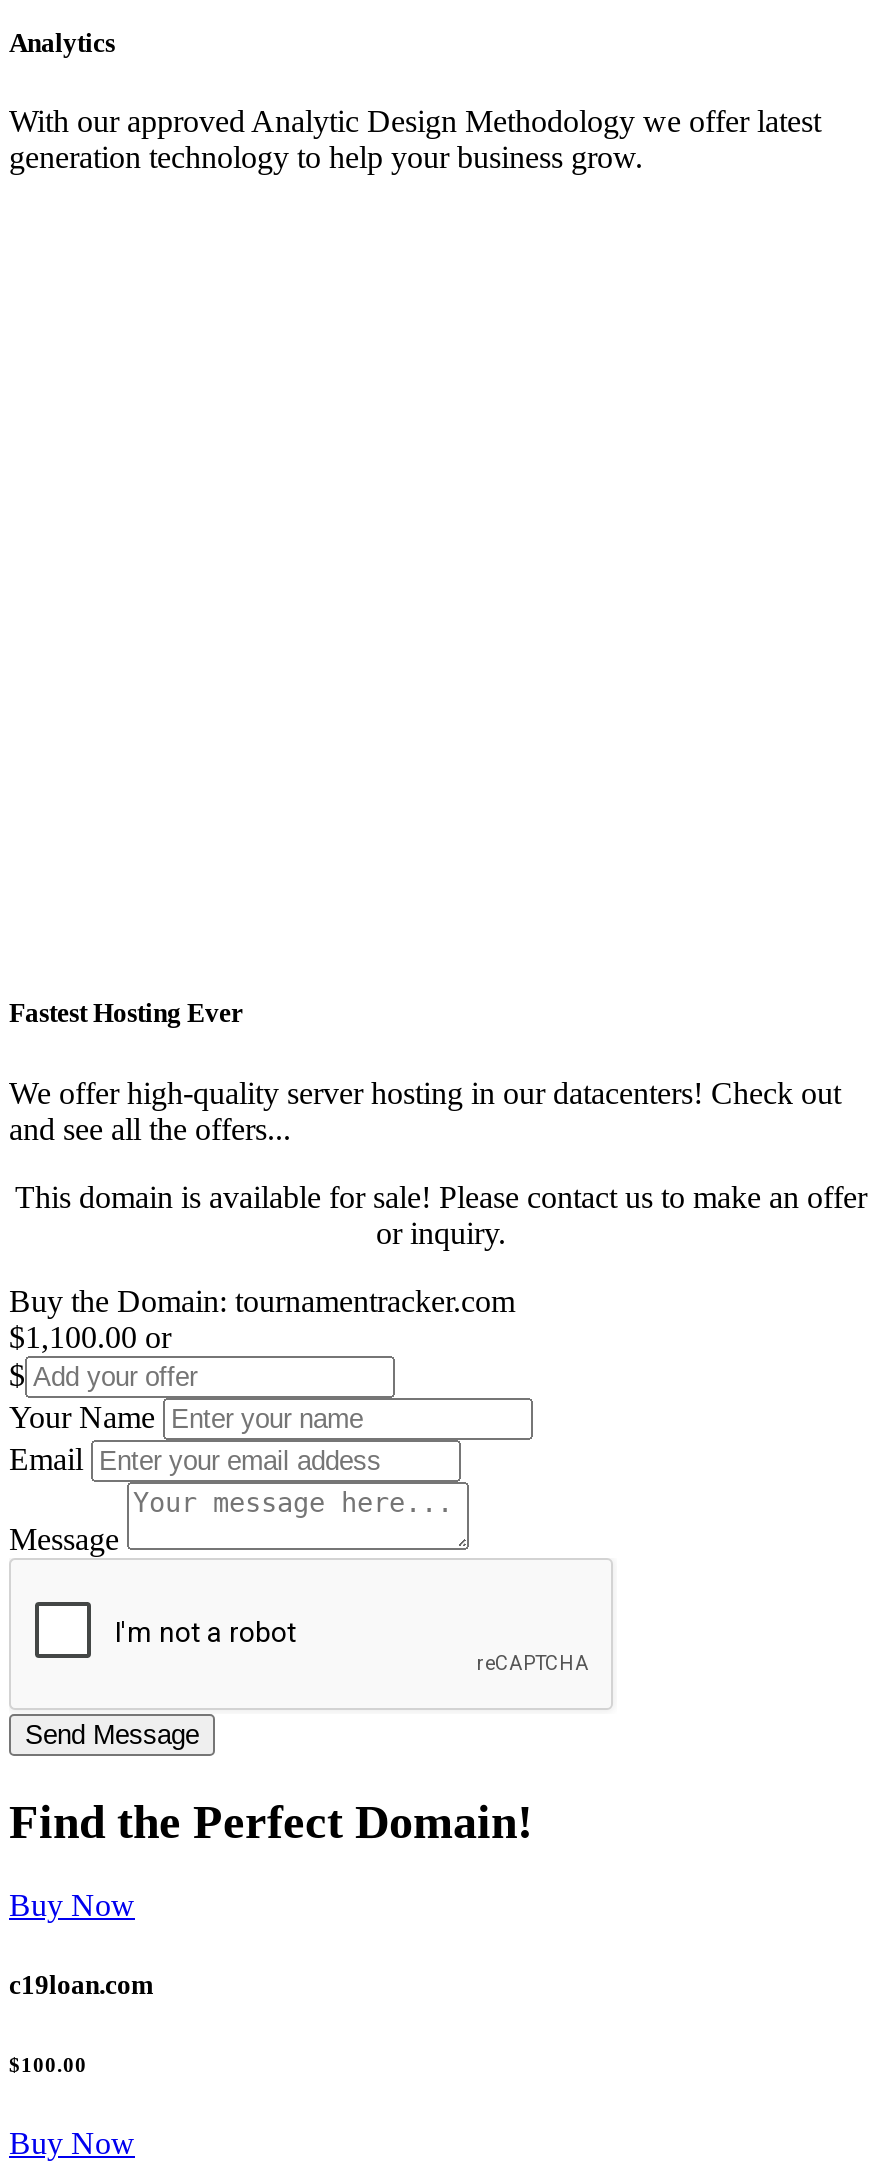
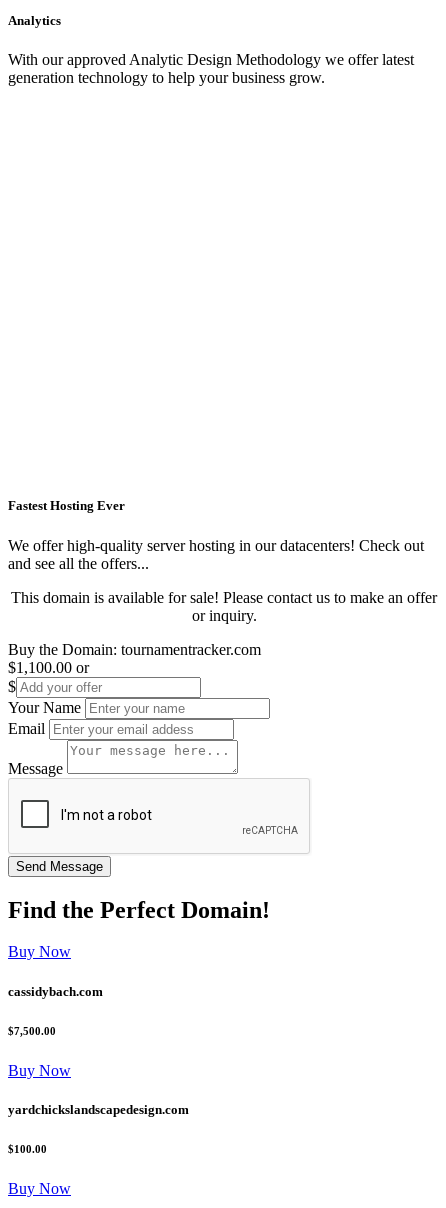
[9,1969,153,1999] c19loan.com -> [8,984,189,1117] cassidybach.com | $7,500.00 | Buy Now | yardchickslandscapedesign.com

